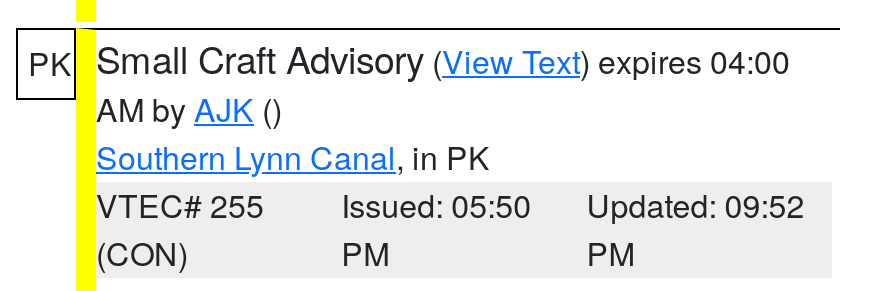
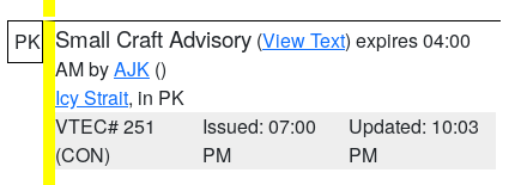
[96,134,490,228] Southern Lynn Canal, in PK | VTEC# 255 -> [55,84,184,140] Icy Strait, in PK | VTEC# 251
[341,182,531,228] Issued: 05:50 -> [202,112,316,140] Issued: 07:00
[586,182,804,228] Updated: 09:52 -> [349,112,479,140] Updated: 10:03

